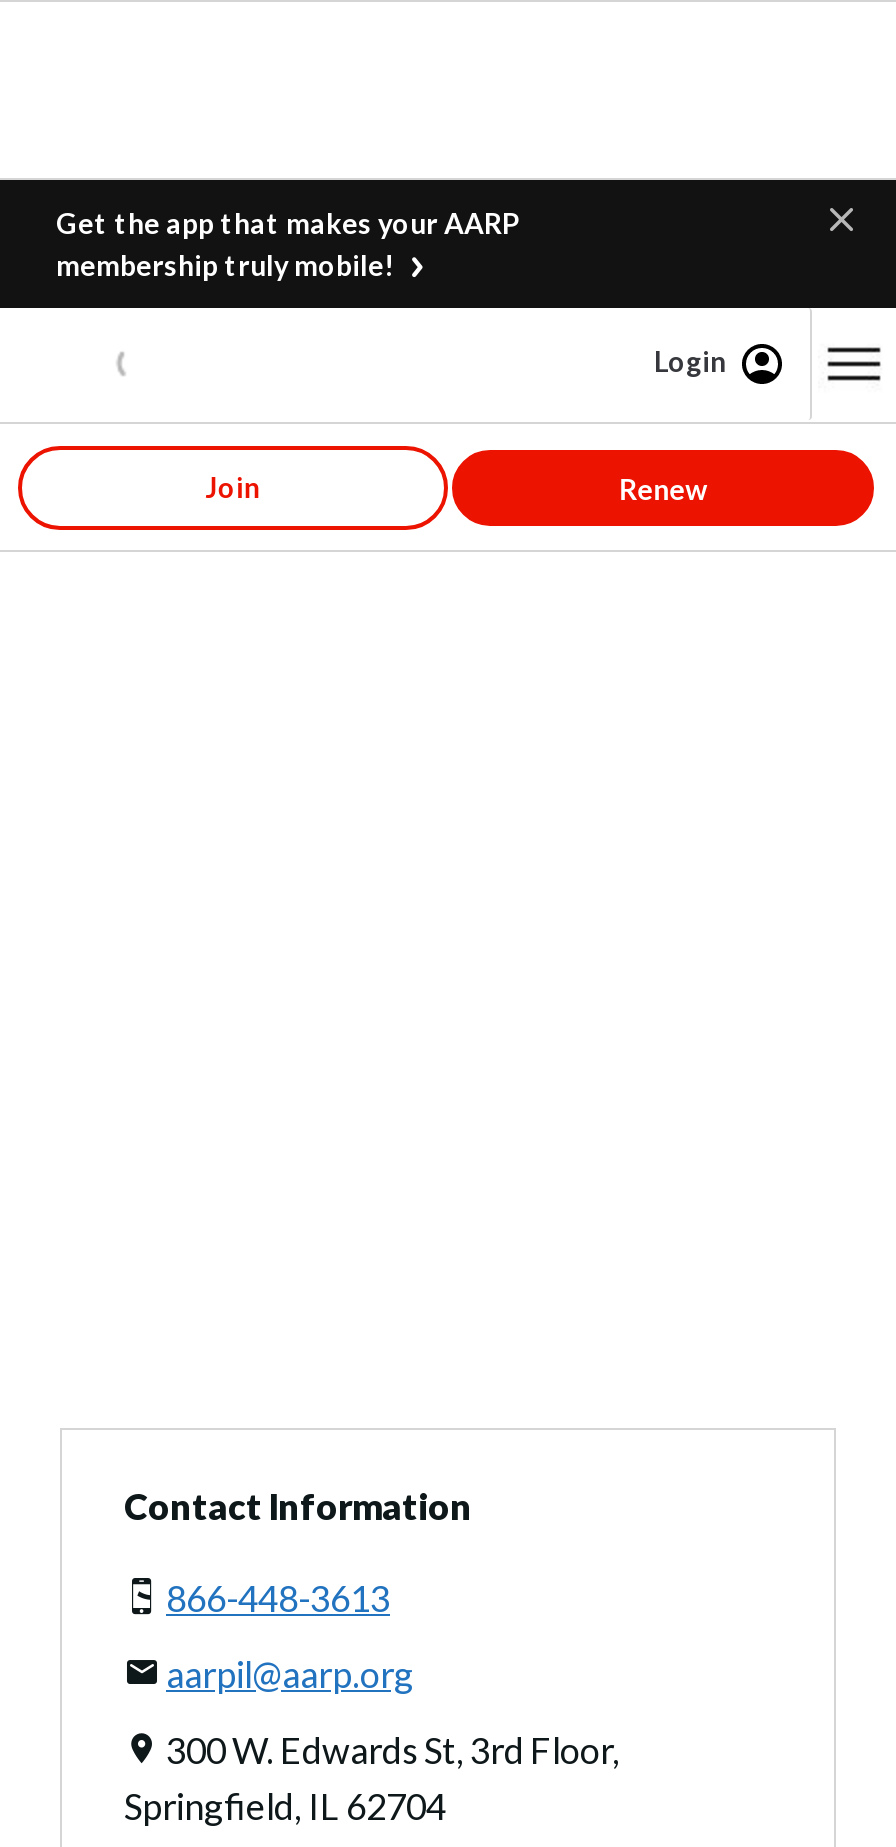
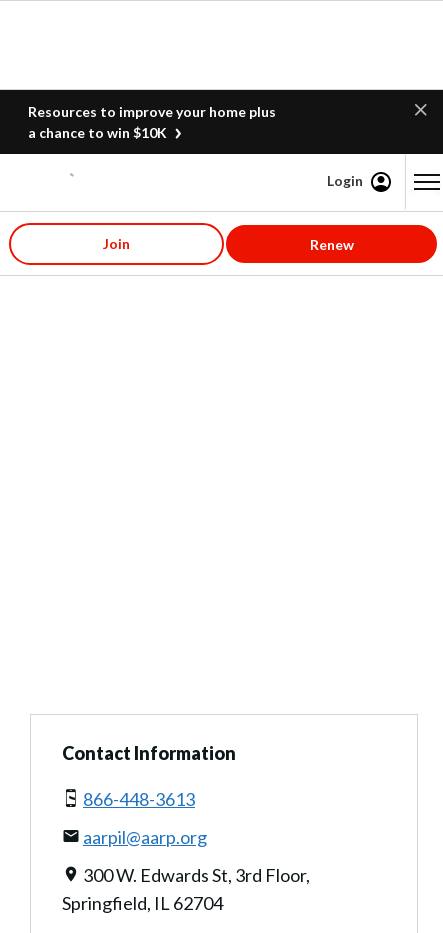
[56,206,520,282] Get the app that makes your AARP | membership truly mobile! -> [28,103,276,141] Resources to improve your home plus | a chance to win $10K

